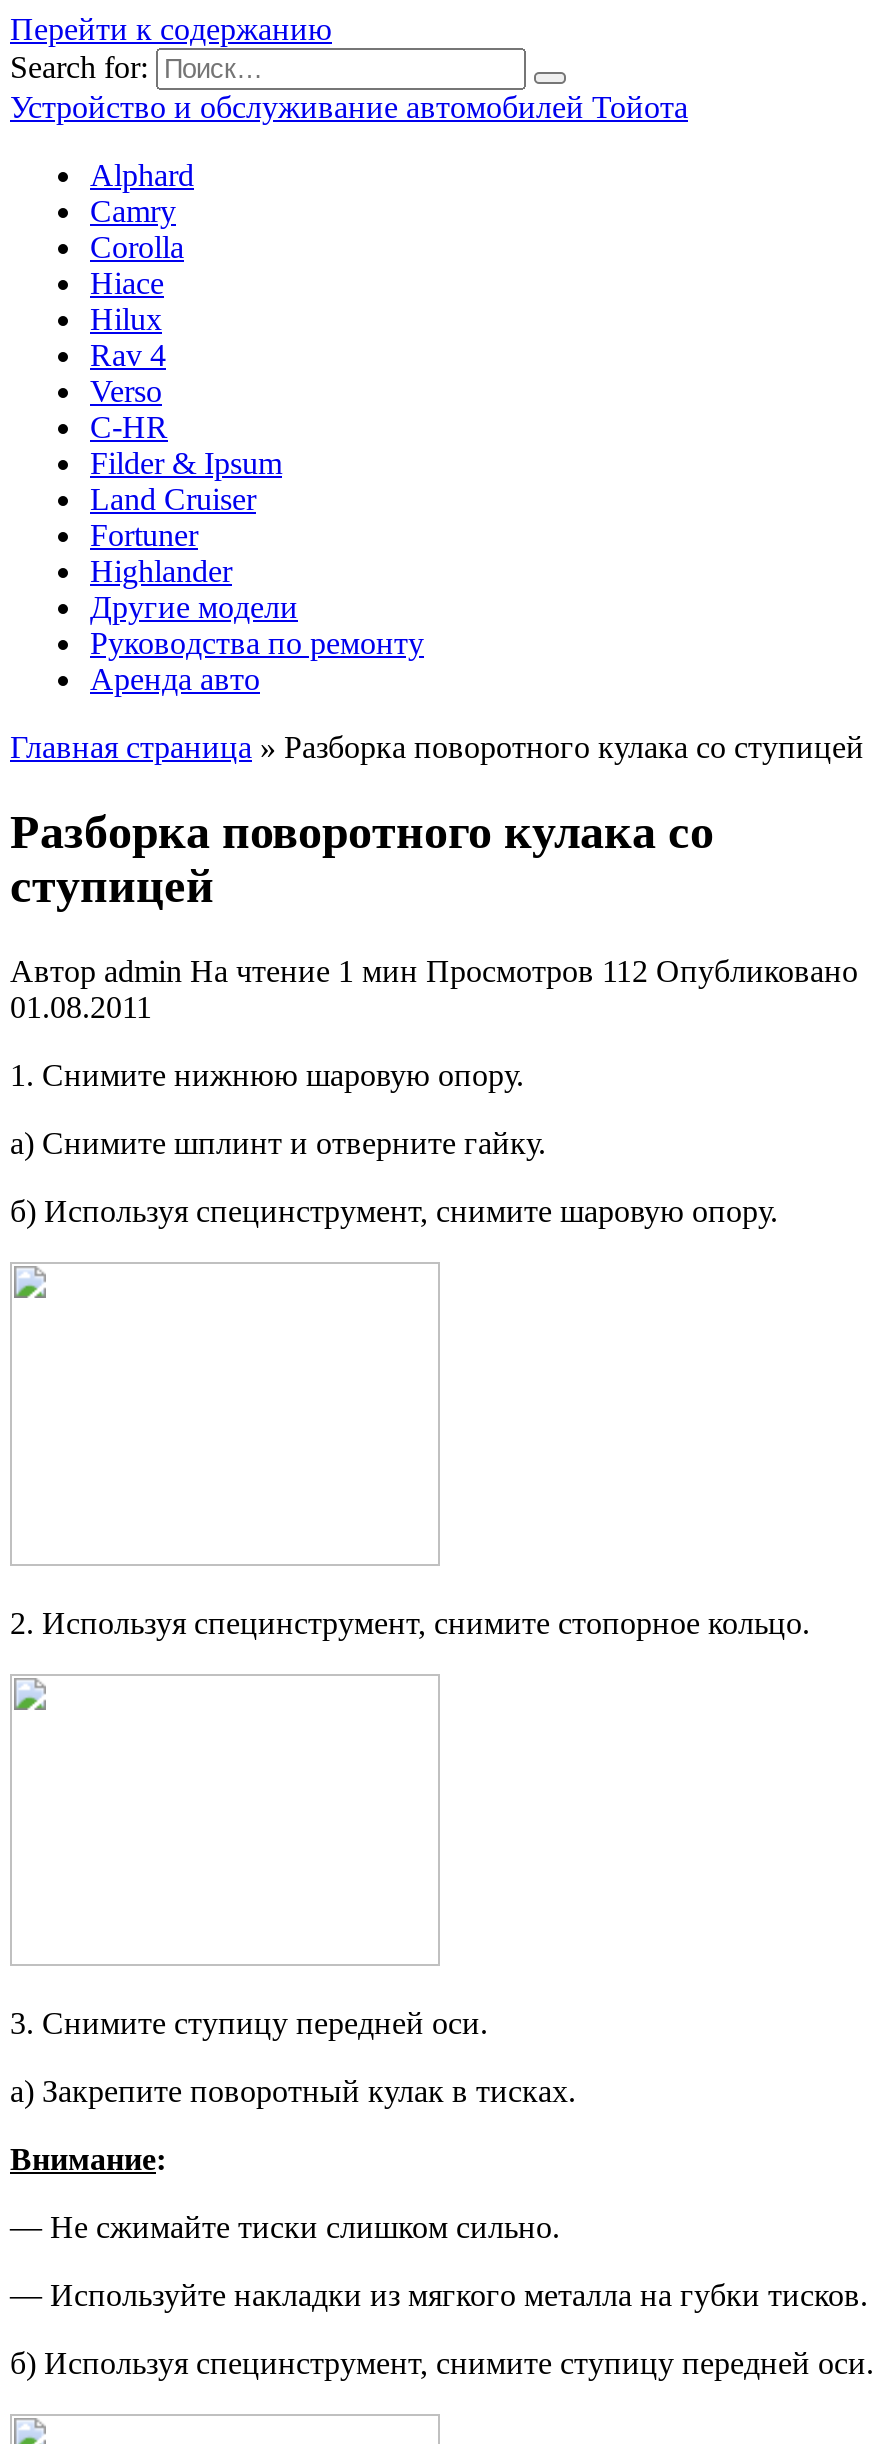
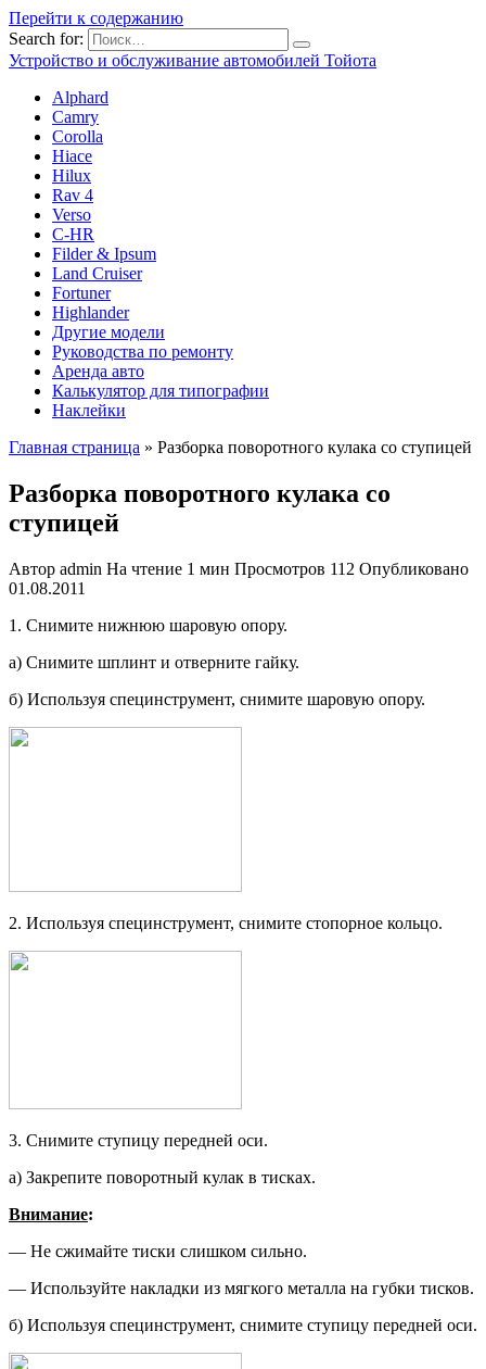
none -> [52,381,269,419] Калькулятор для типографии | Наклейки

